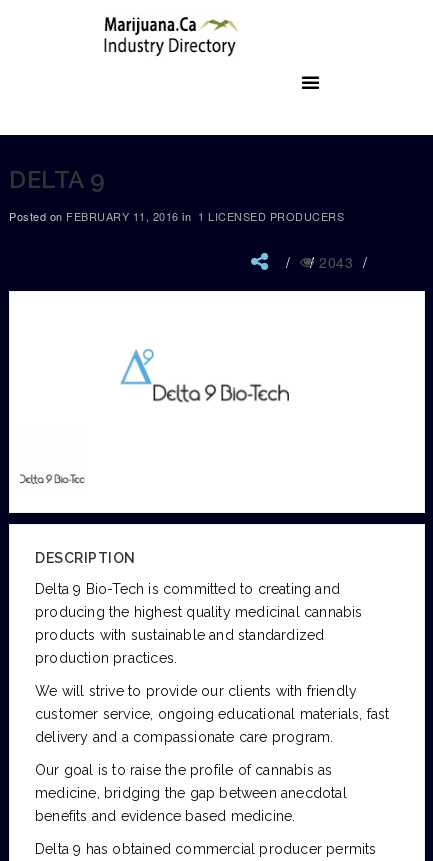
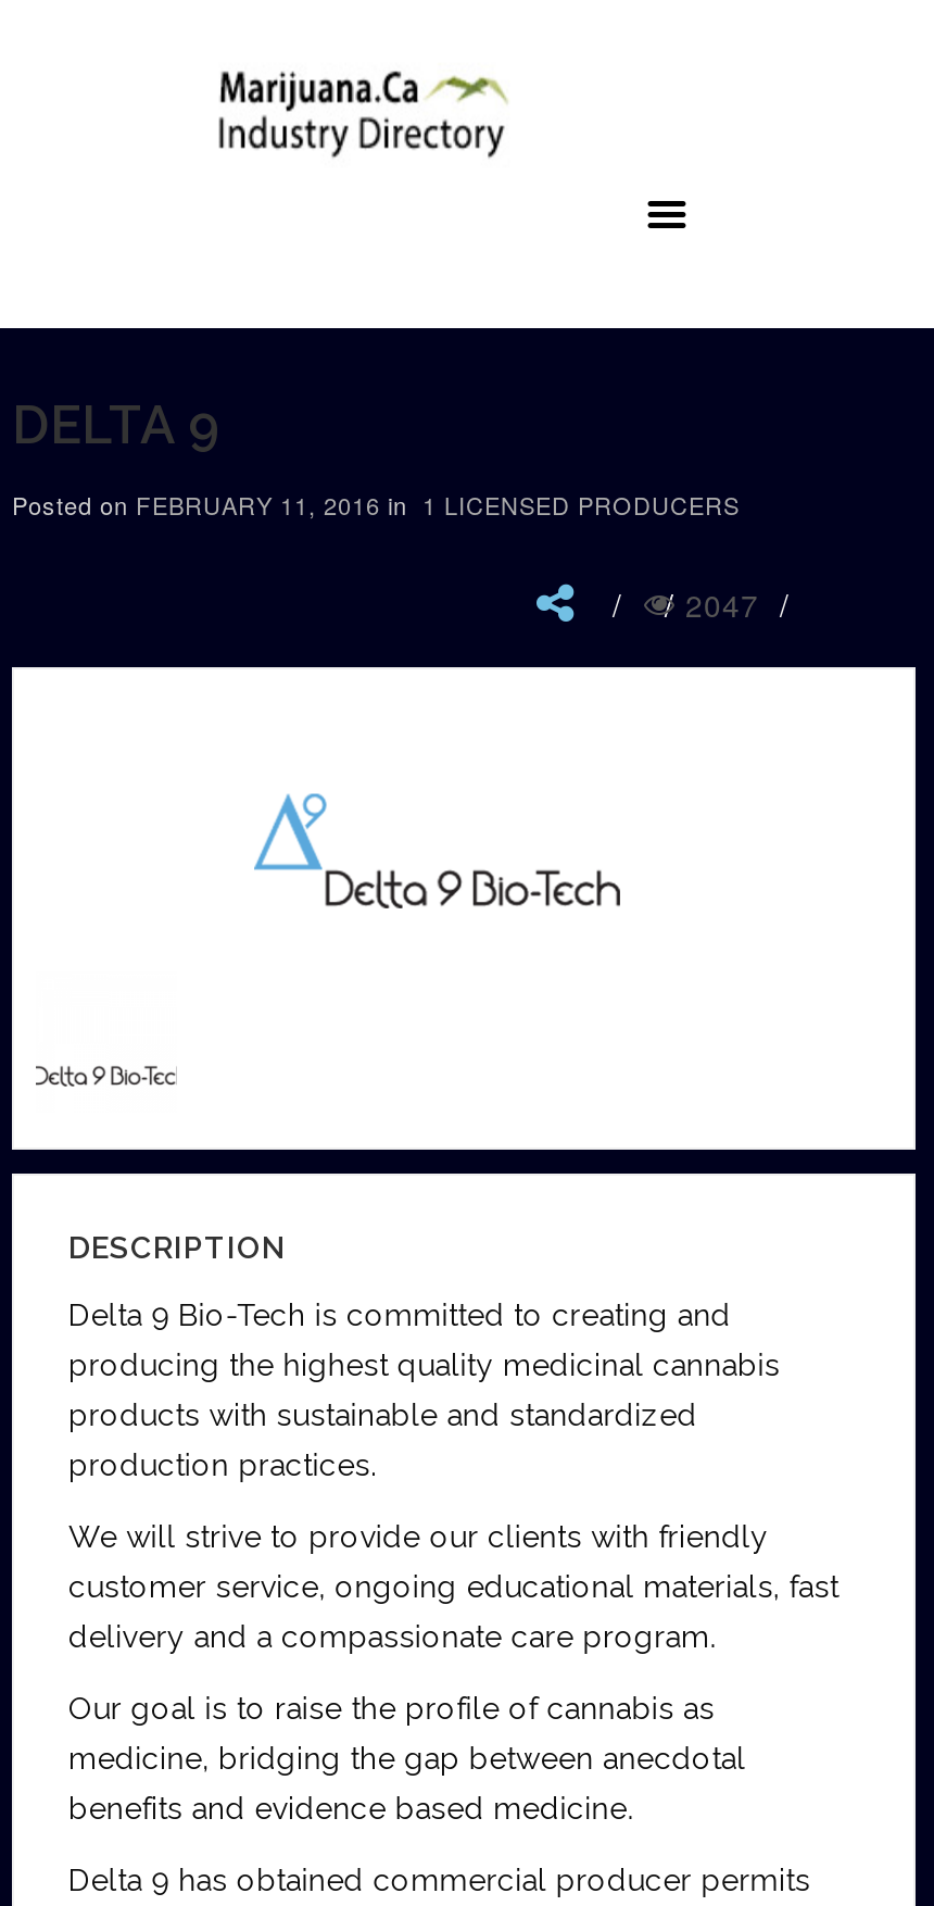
[314,252,353,272] 2043 -> [676,583,759,626] 2047

